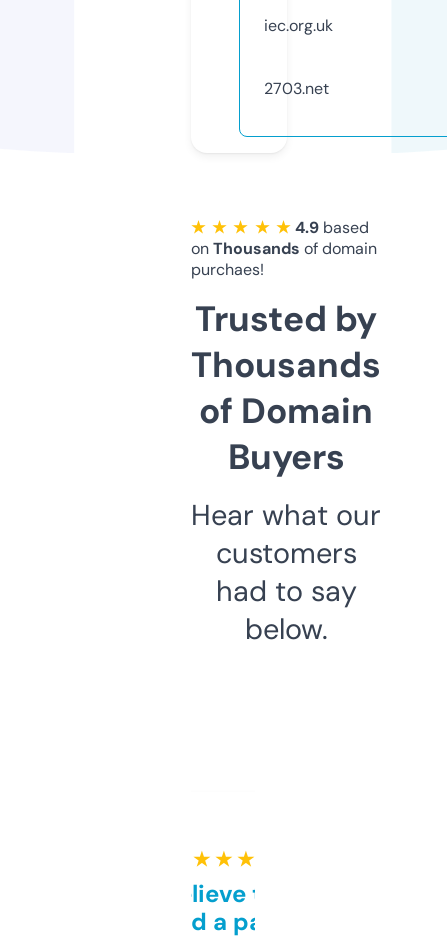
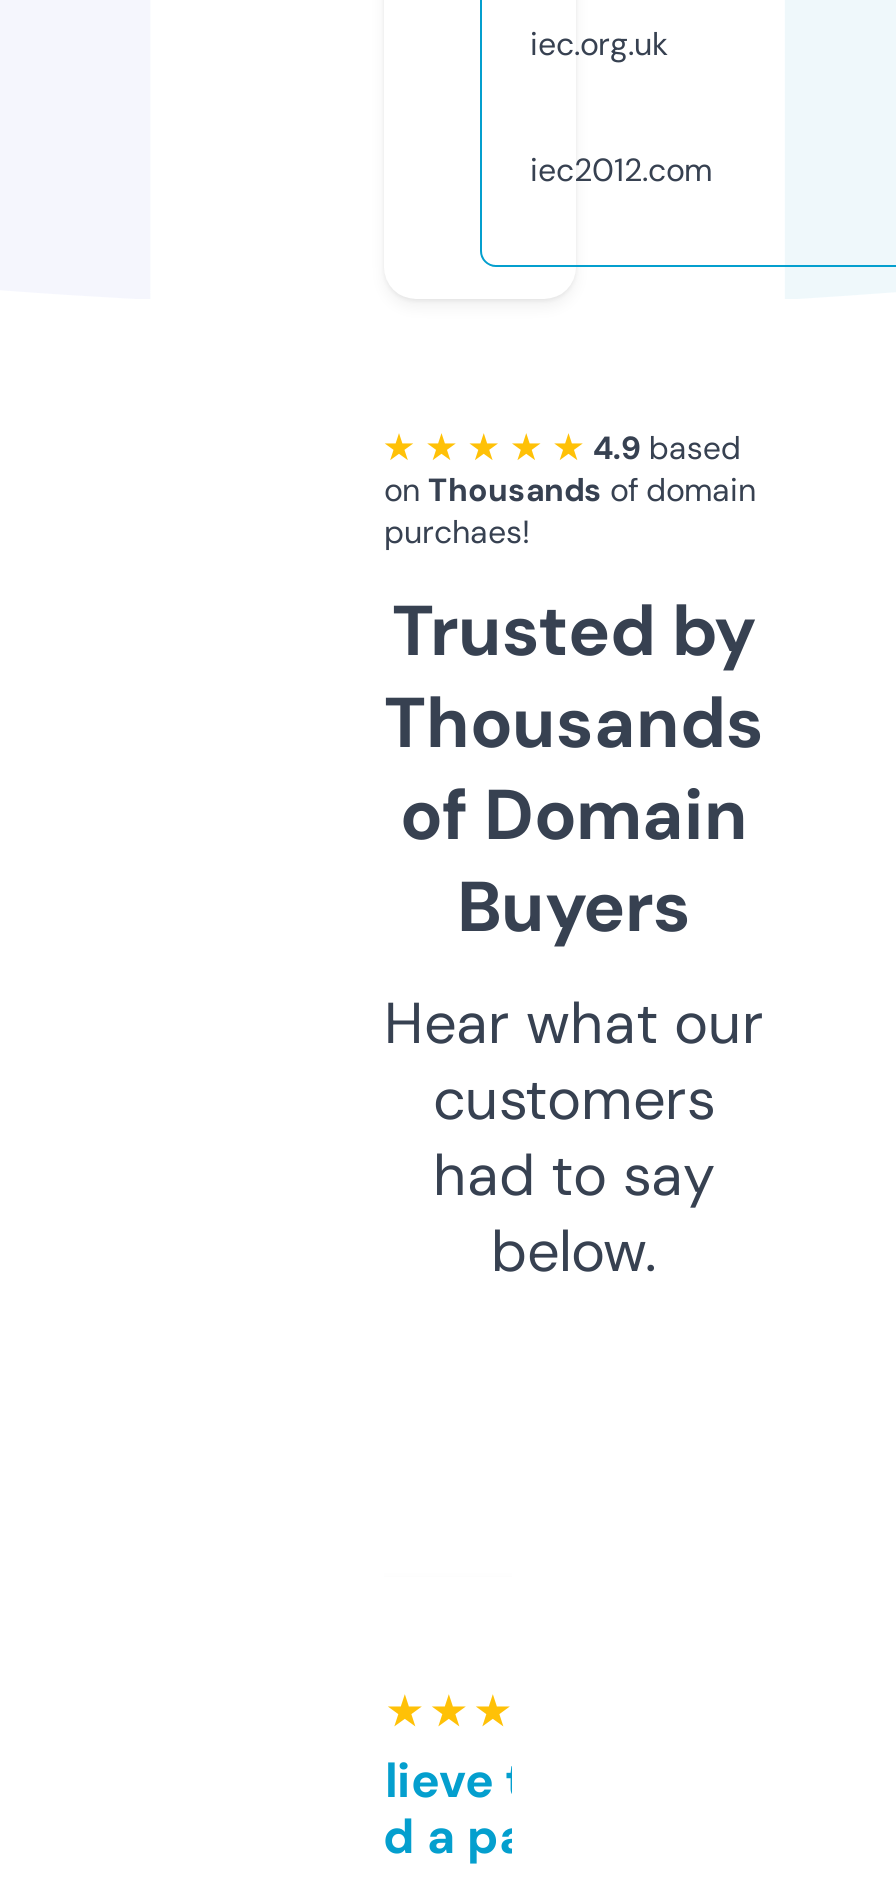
[264,78,329,99] 2703.net -> [530,149,712,191] iec2012.com

